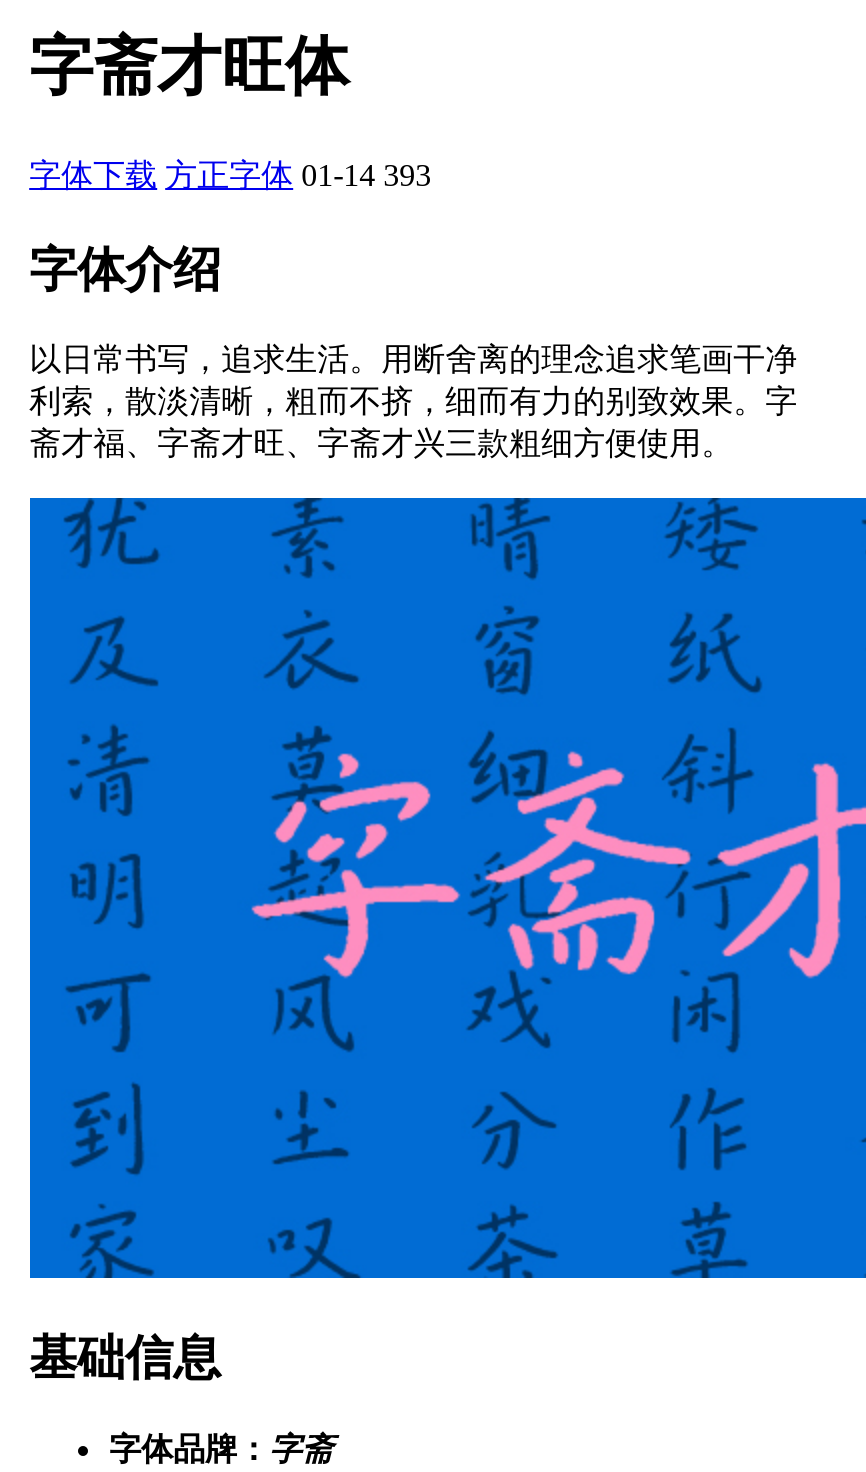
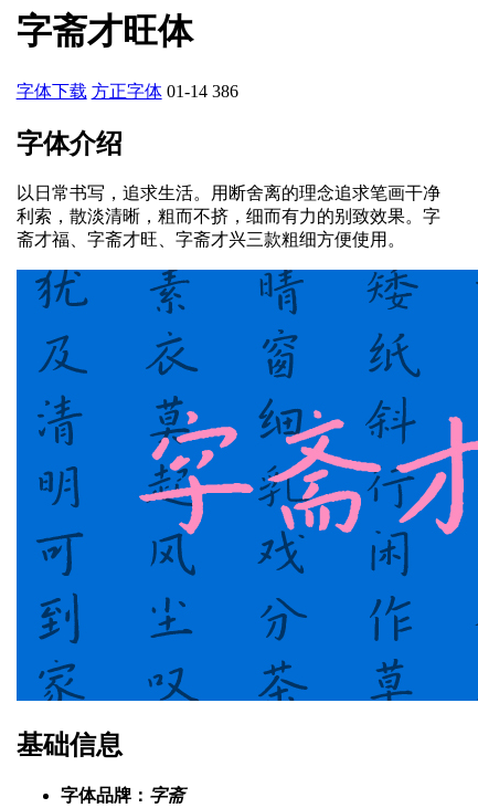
[29,157,431,191] 字体下载 方正字体 01-14 393 -> [16,81,238,100] 字体下载 方正字体 01-14 386

